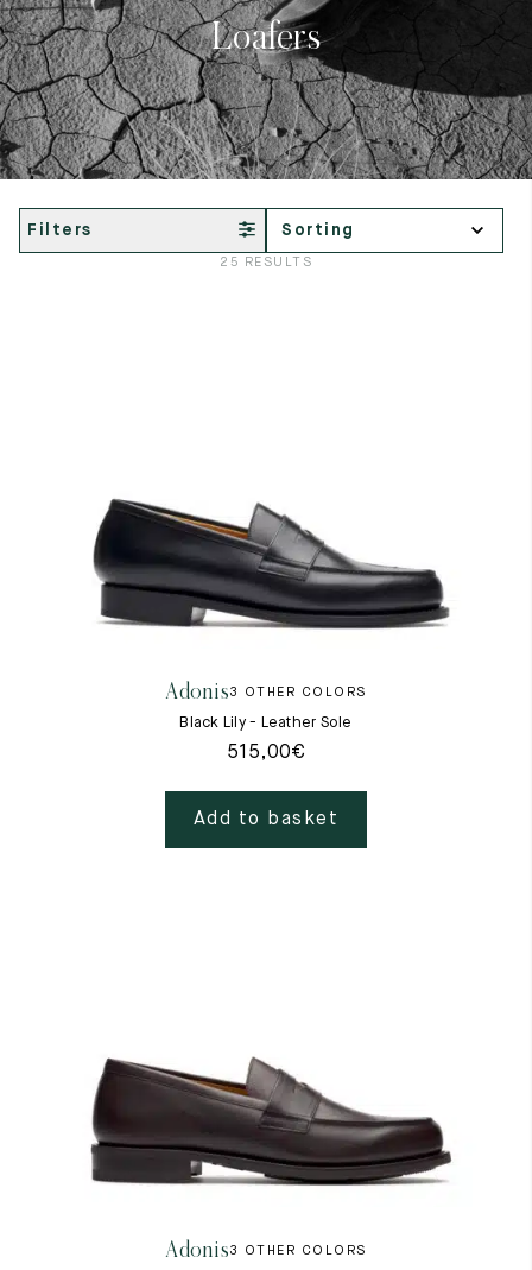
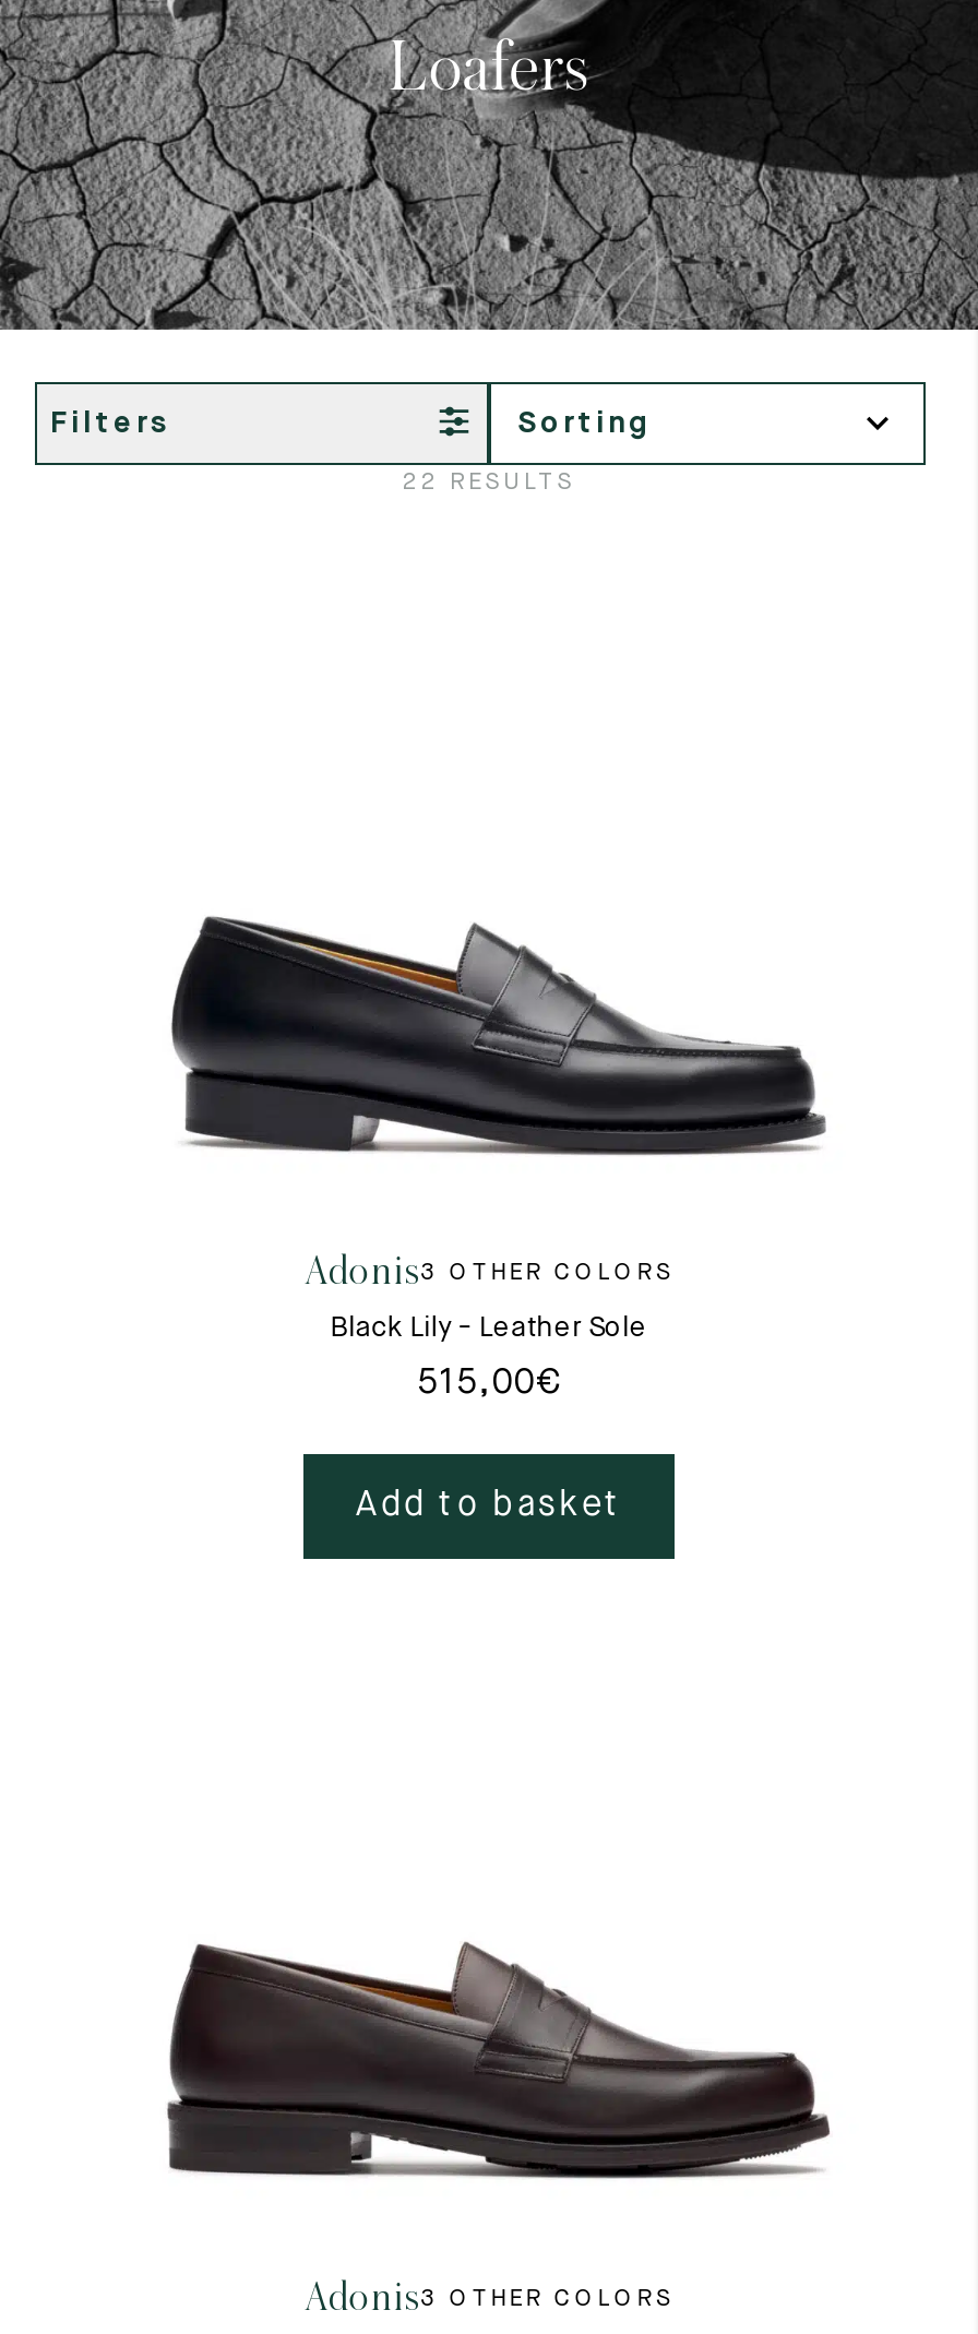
[220,255,312,268] 25 RESULTS -> [403,469,575,493] 22 RESULTS

